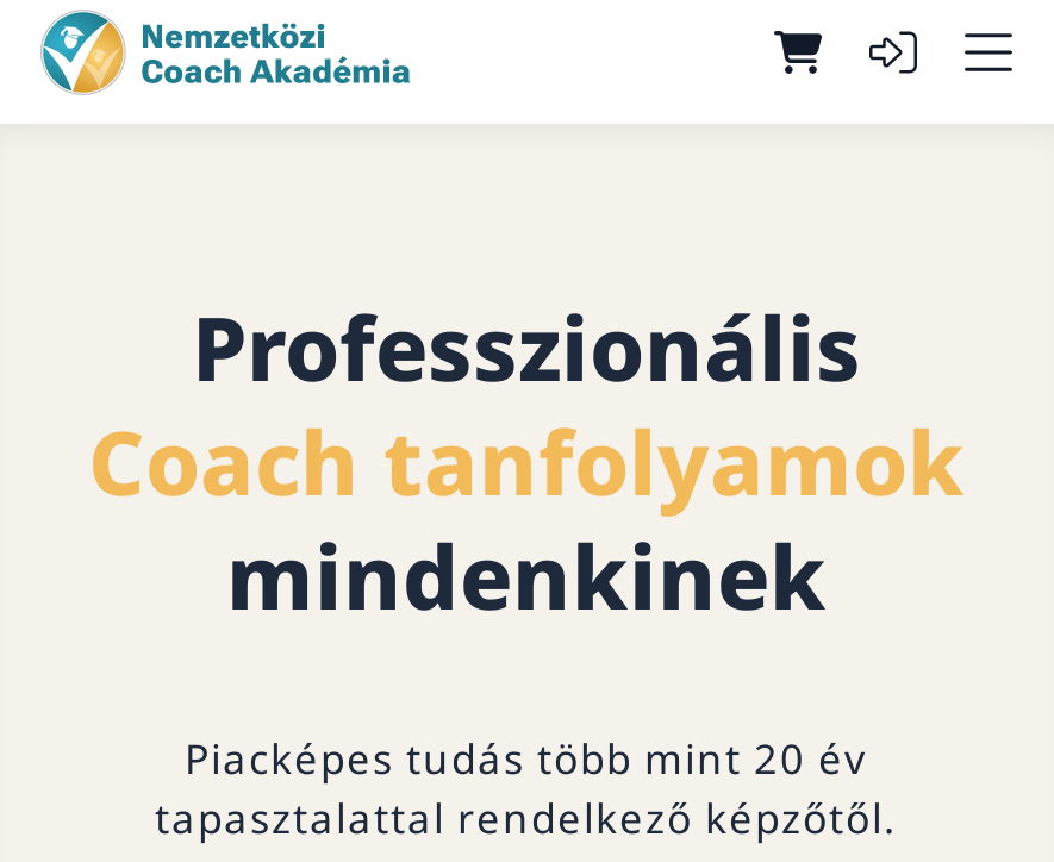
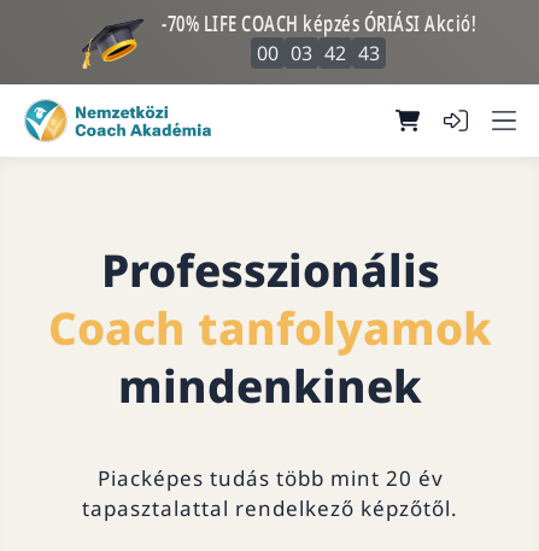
none -> [161,7,476,66] -70% LIFE COACH képzés ÓRIÁSI Akció! | 00 03 42 43

